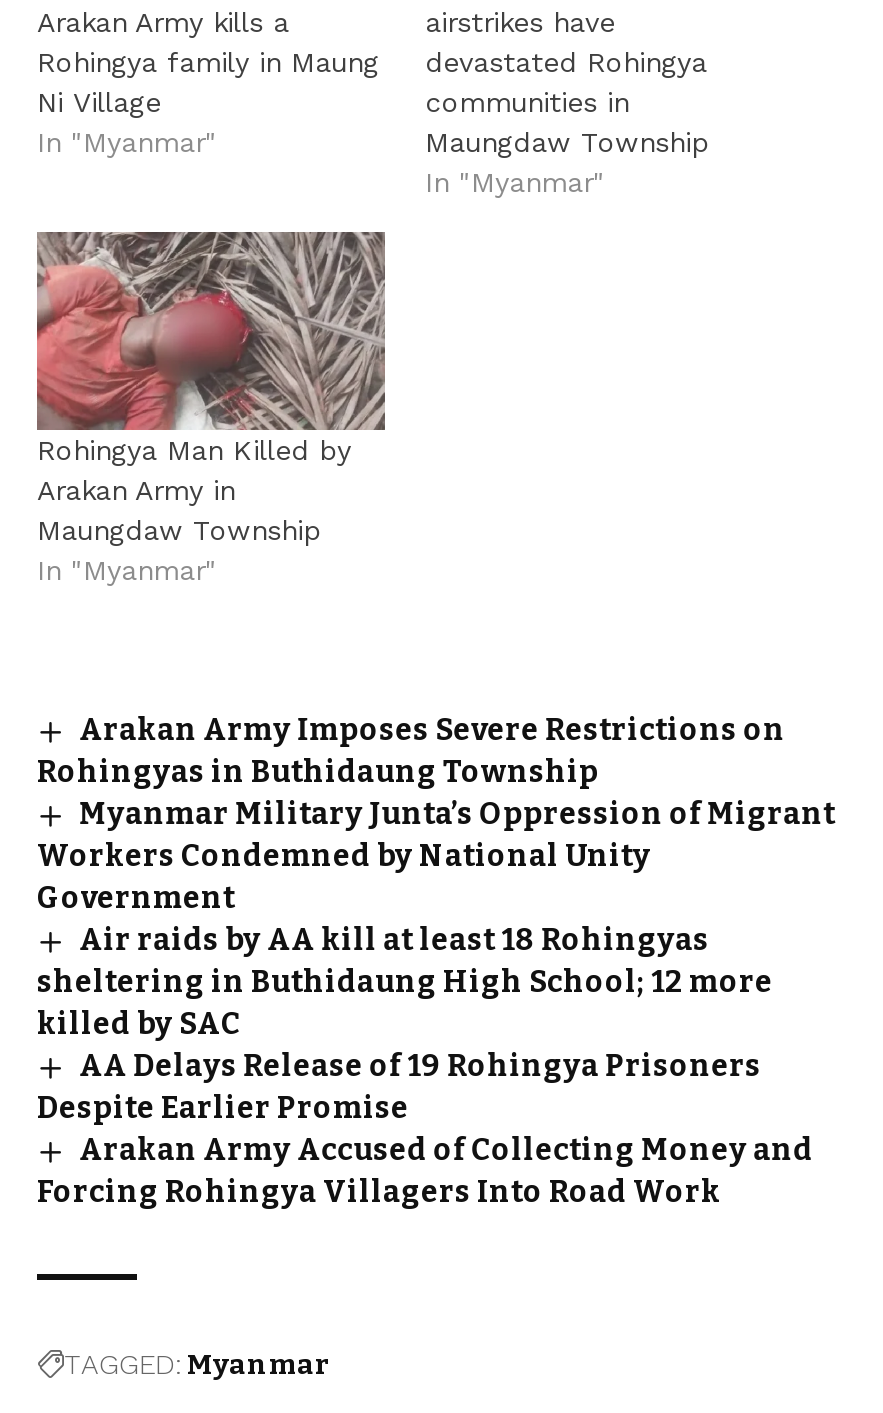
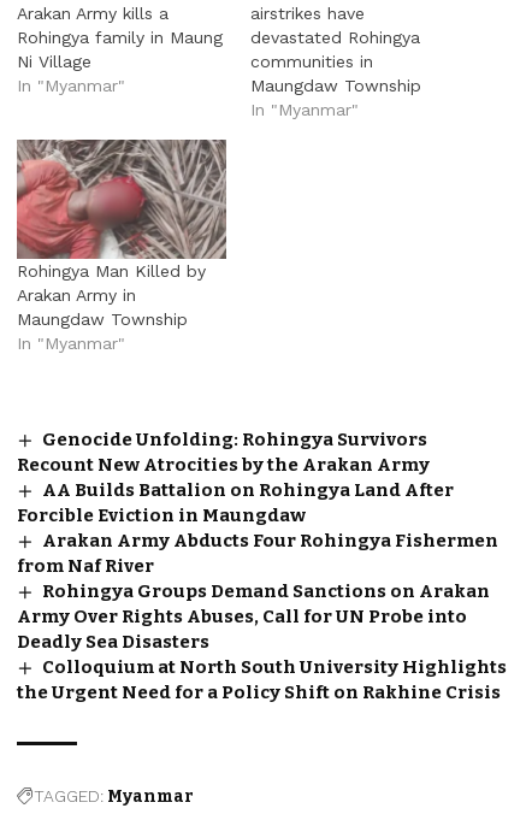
[37,712,835,1210] Arakan Army Imposes Severe Restrictions on | Rohingyas in Buthidaung Township | Myanmar Military Junta’s Oppression of Migrant | Workers Condemned by National Unity | Government | Air raids by AA kill at least 18 Rohingyas | sheltering in Buthidaung High School; 12 more | killed by SAC | AA Delays Release of 19 Rohingya Prisoners | Despite Earlier Promise | Arakan Army Accused of Collecting Money and | Forcing Rohingya Villagers Into Road Work -> [17,429,507,703] Genocide Unfolding: Rohingya Survivors | Recount New Atrocities by the Arakan Army | AA Builds Battalion on Rohingya Land After | Forcible Eviction in Maungdaw | Arakan Army Abducts Four Rohingya Fishermen | from Naf River | Rohingya Groups Demand Sanctions on Arakan | Army Over Rights Abuses, Call for UN Probe into | Deadly Sea Disasters | Colloquium at North South University Highlights | the Urgent Need for a Policy Shift on Rakhine Crisis

